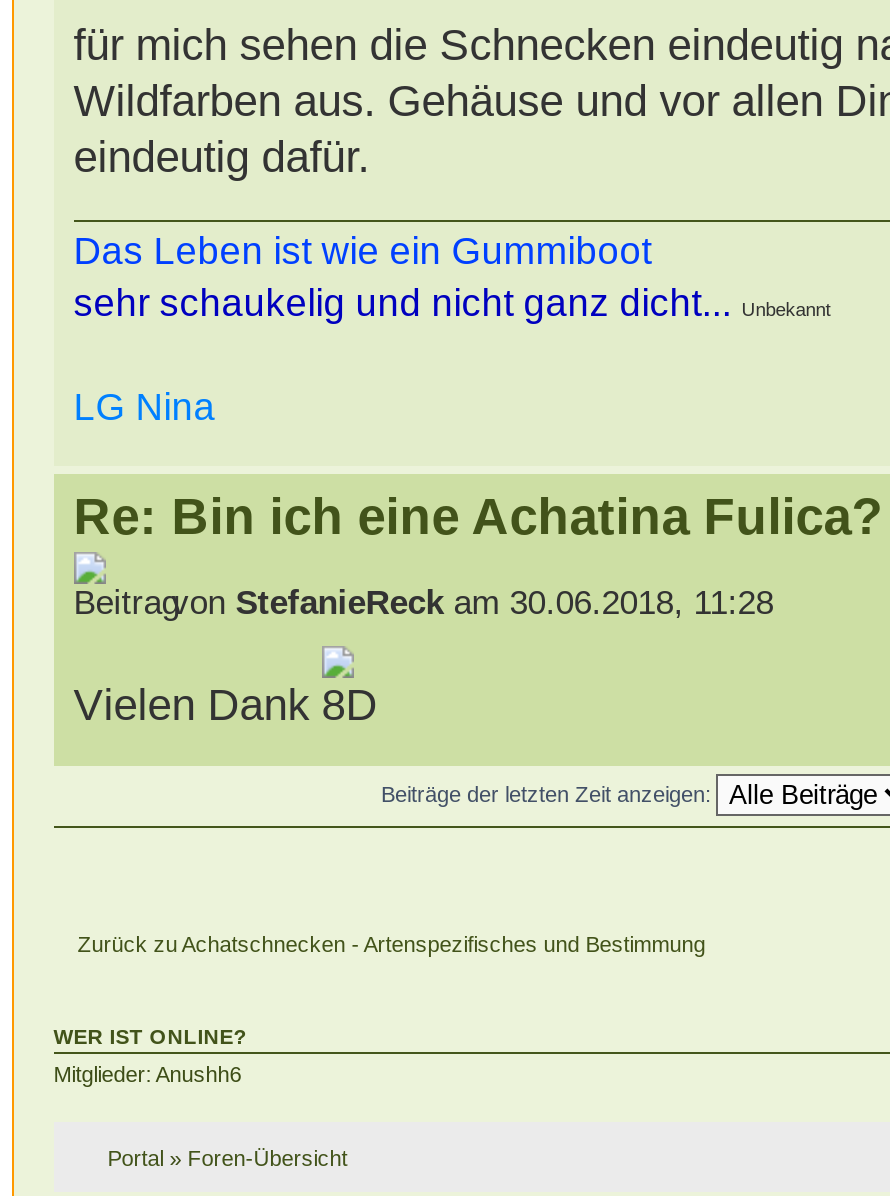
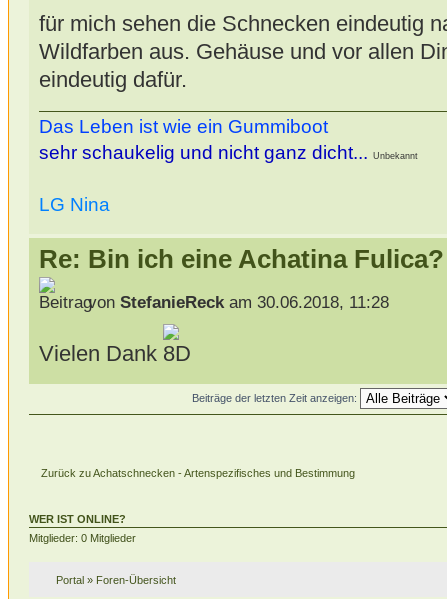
[54,1063,242,1087] Mitglieder: Anushh6 -> [29,532,136,544] Mitglieder: 0 Mitglieder

